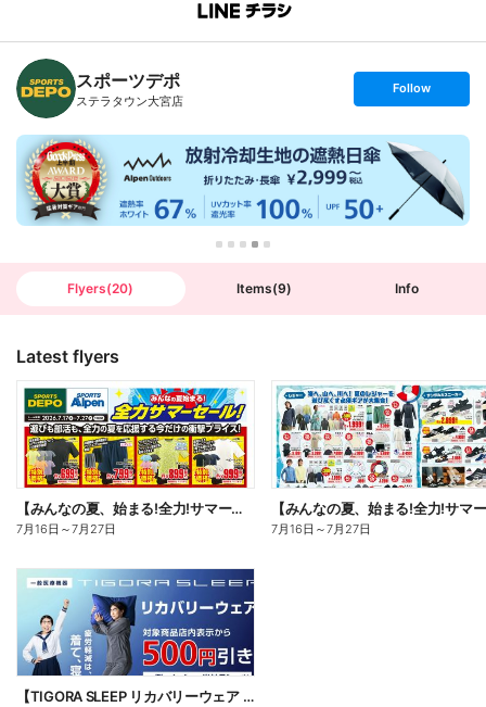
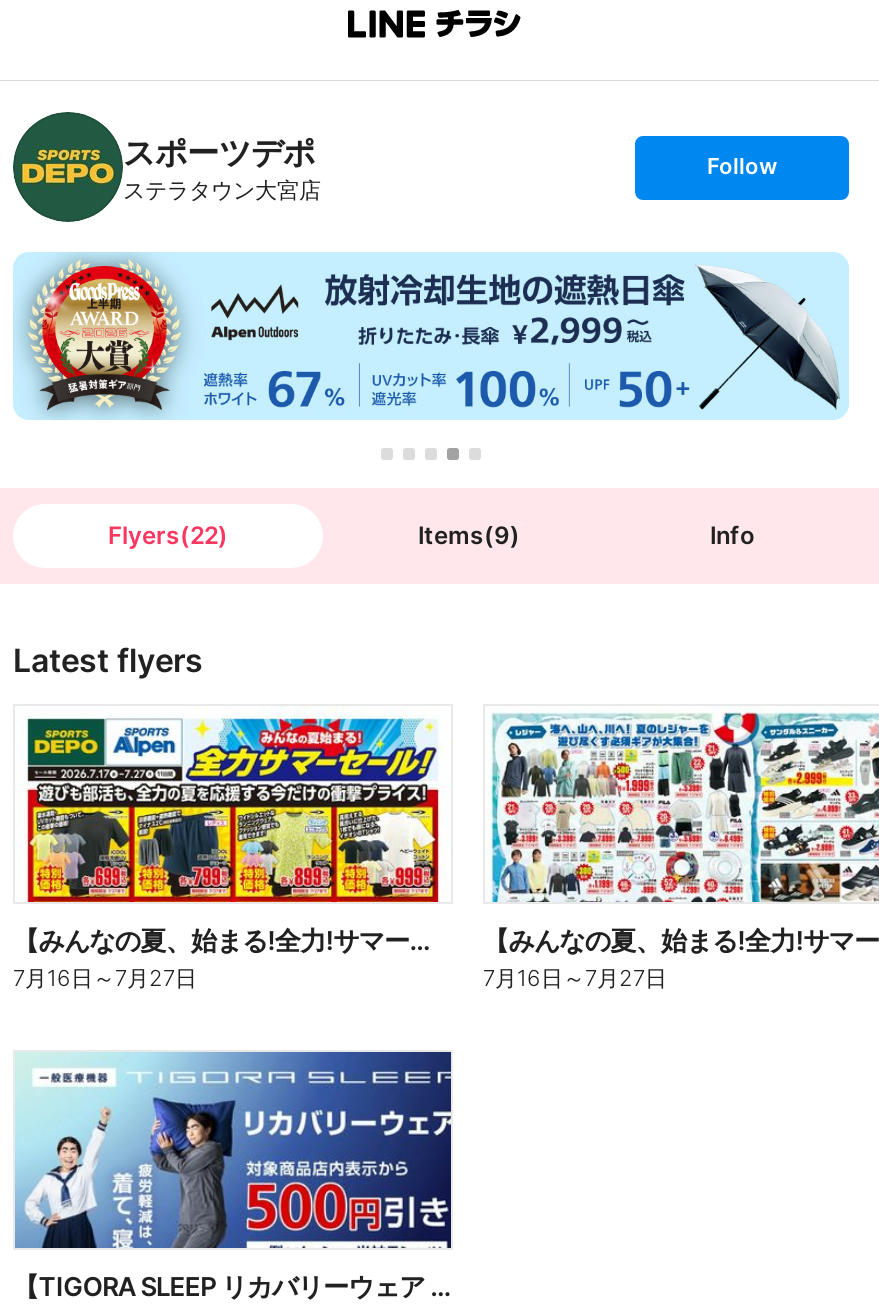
[68,280,134,296] Flyers(20) -> [108,519,228,549] Flyers(22)

